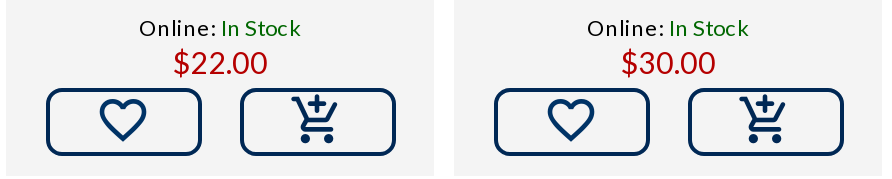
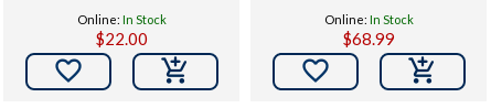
[620,44,716,80] $30.00 -> [342,29,395,48] $68.99

